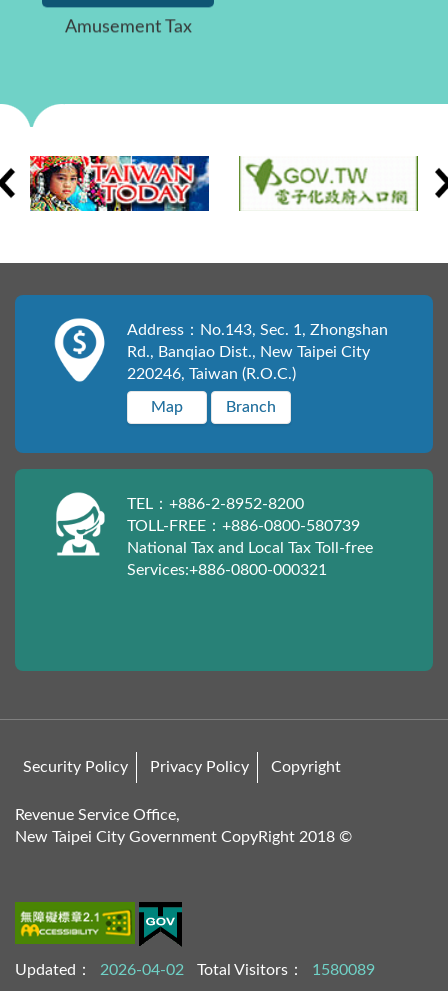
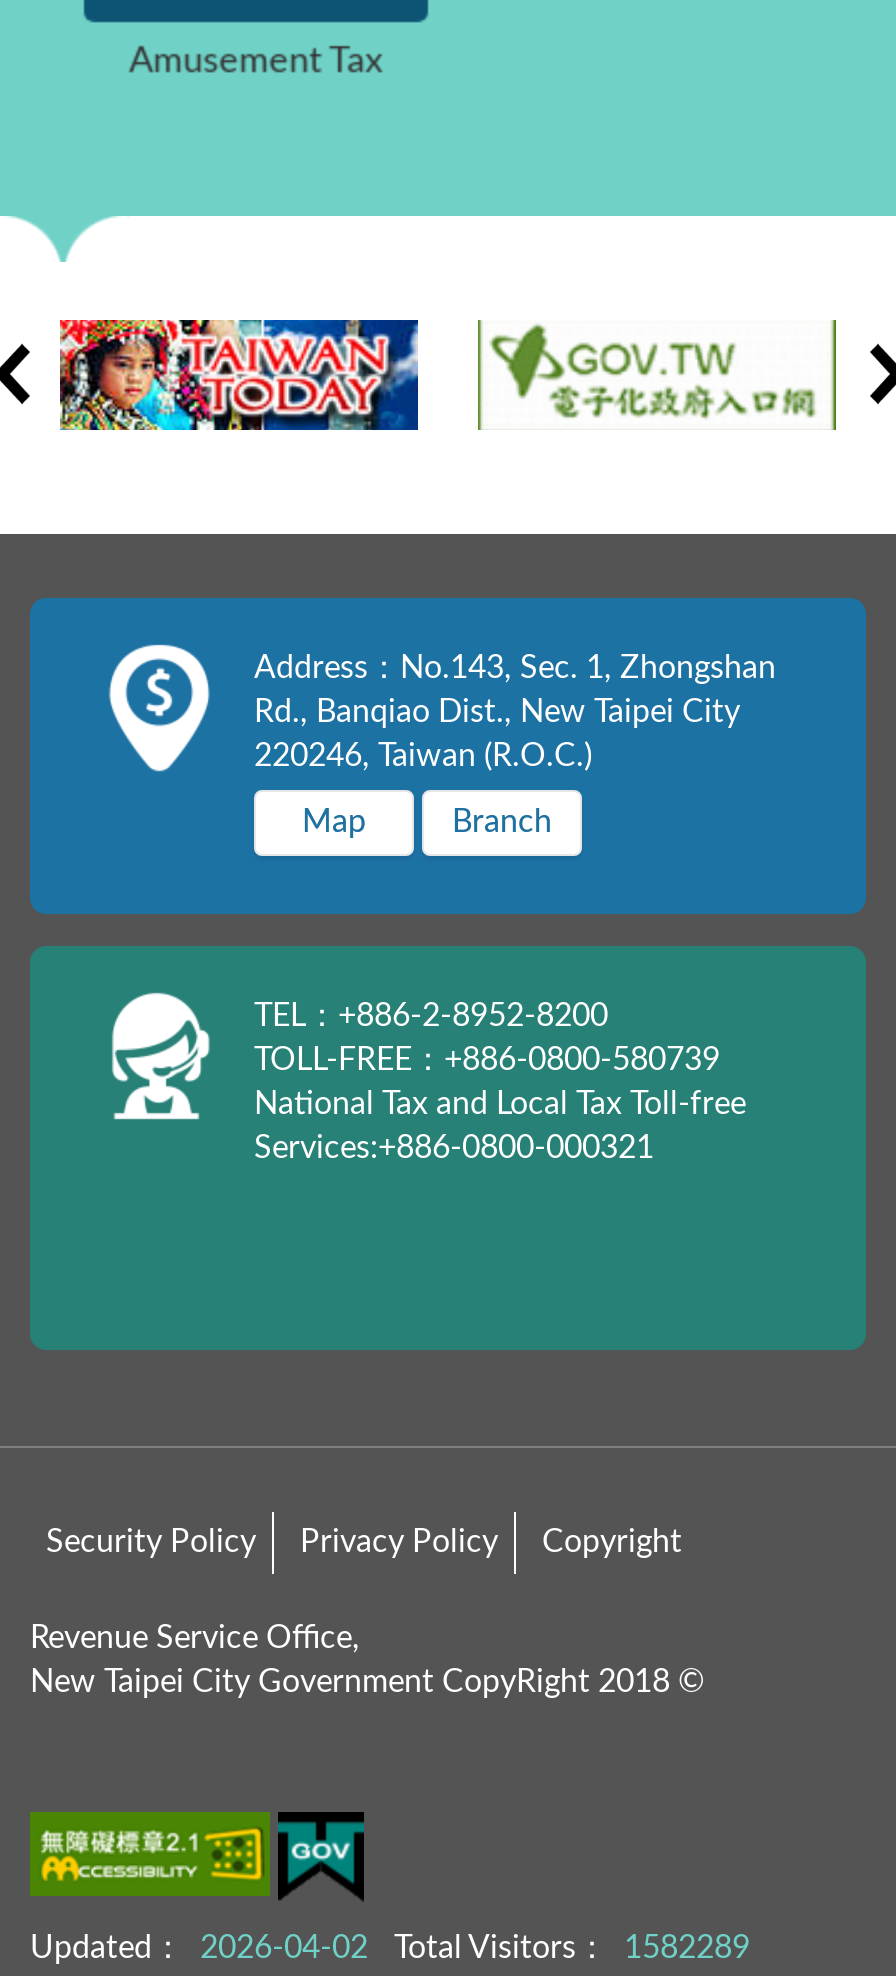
[197,962,375,978] Total Visitors： 1580089 -> [394,1932,750,1964] Total Visitors： 1582289

